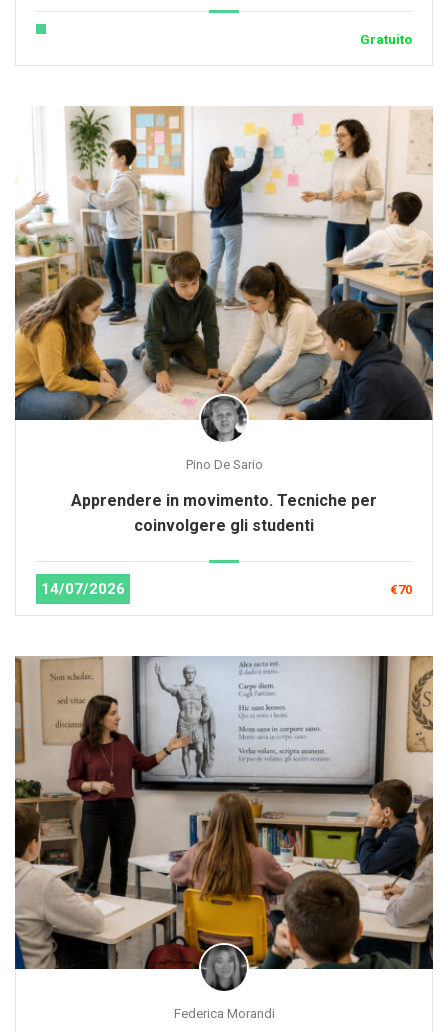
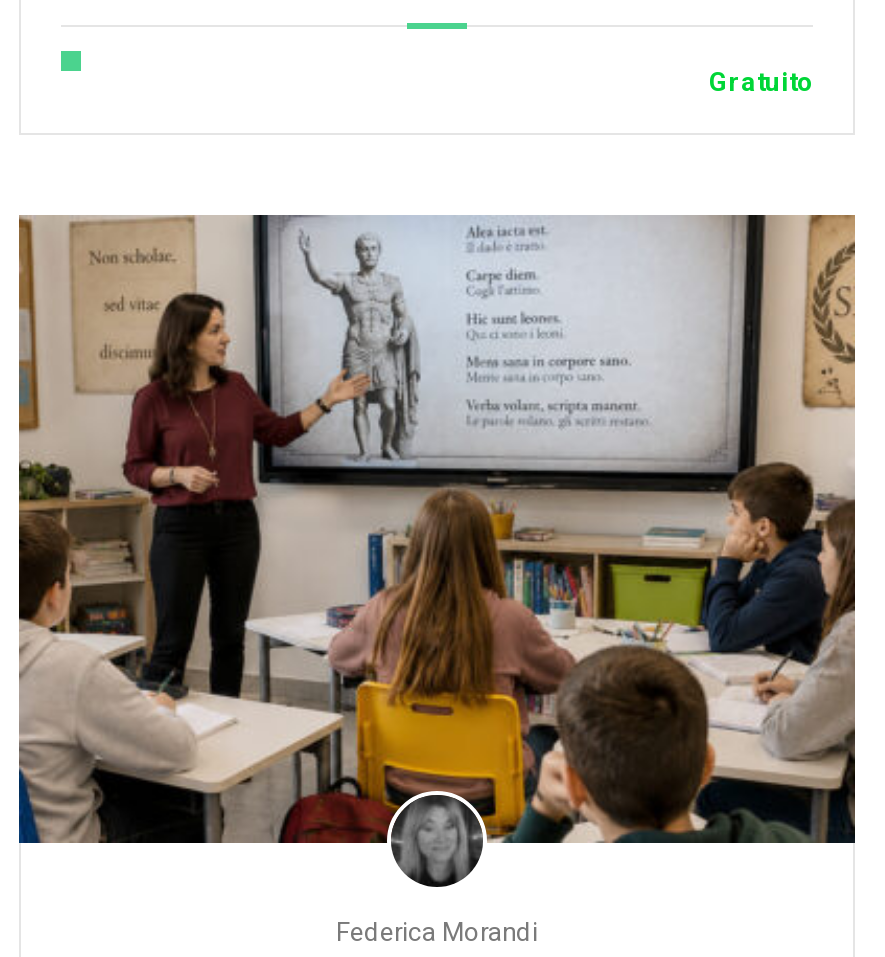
[14,106,434,598] [image] | Pino De Sario | Apprendere in movimento. Tecniche per | coinvolgere gli studenti | 14/07/2026 | €70 -> none

